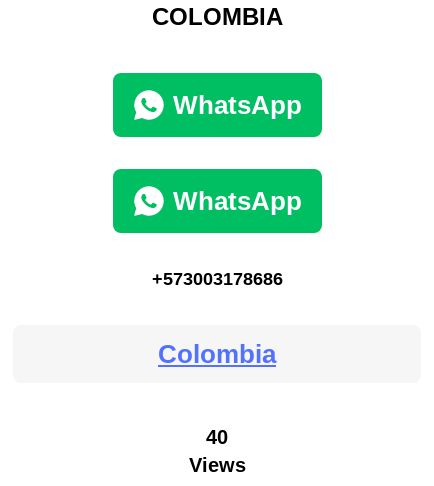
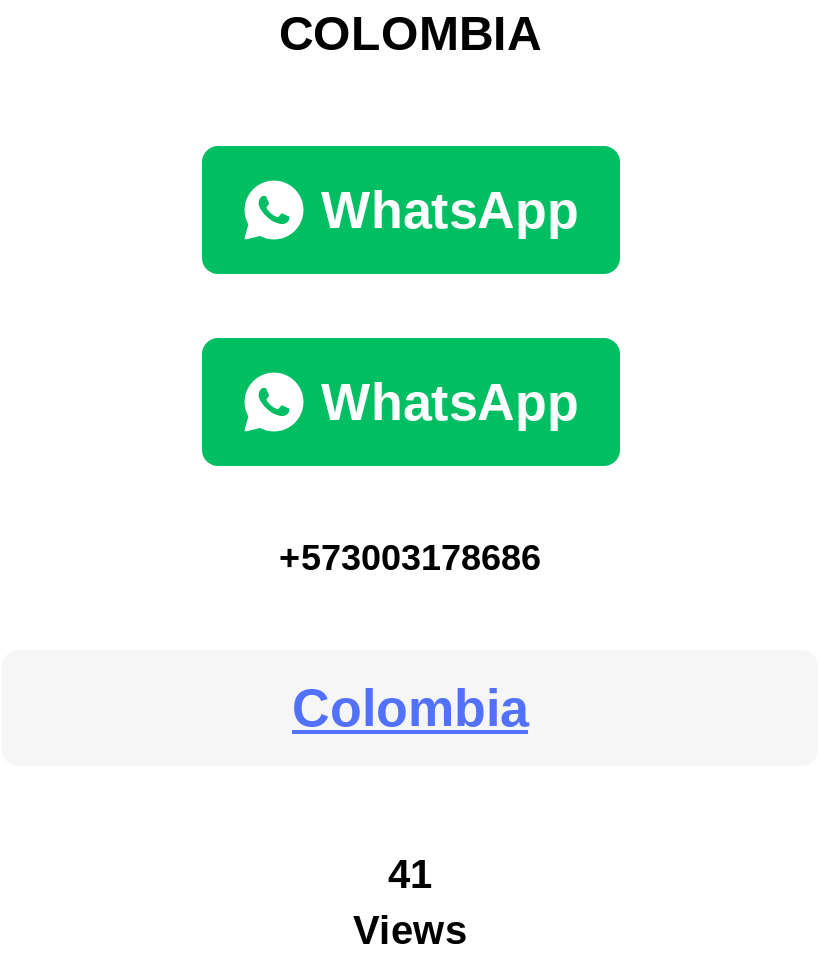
[206,426,228,448] 40 -> [388,852,432,896] 41

